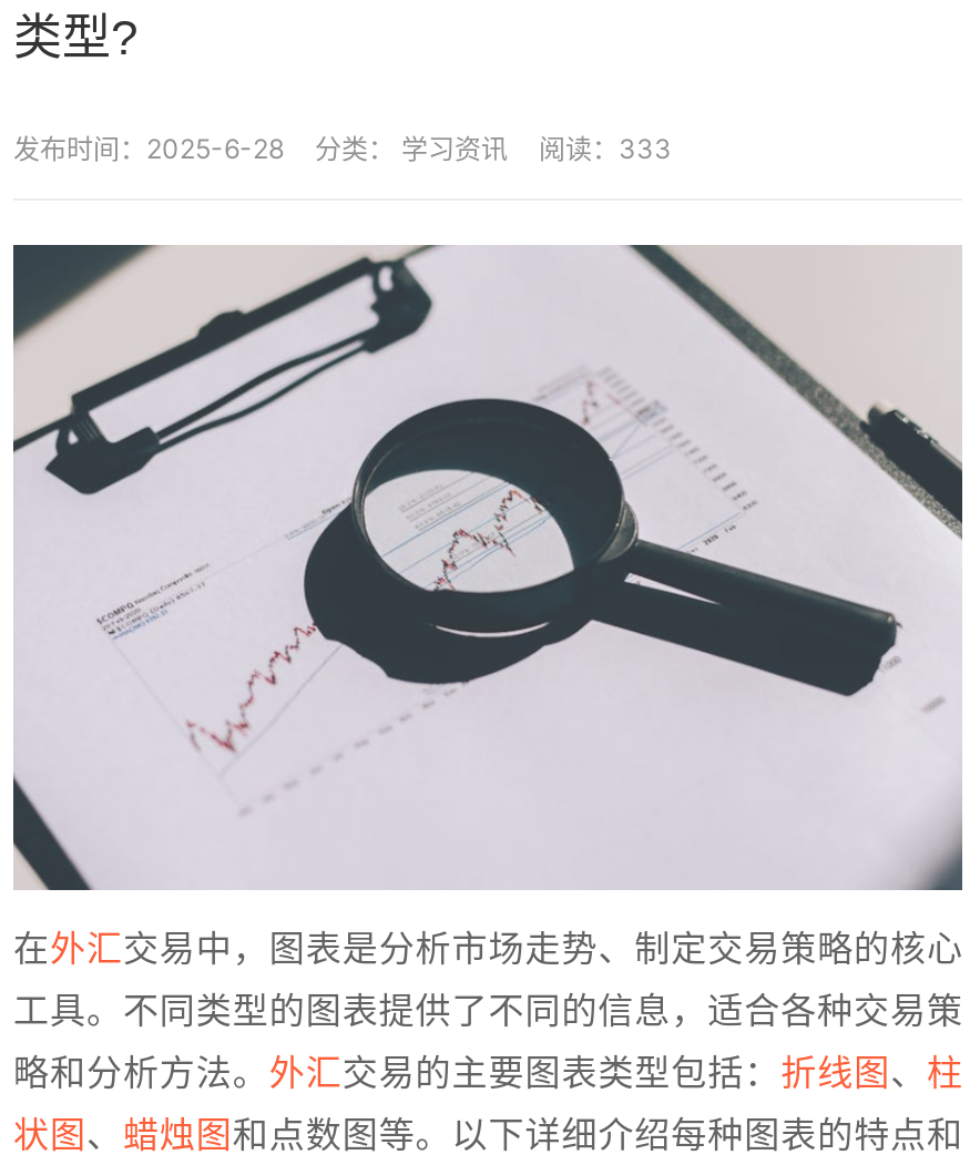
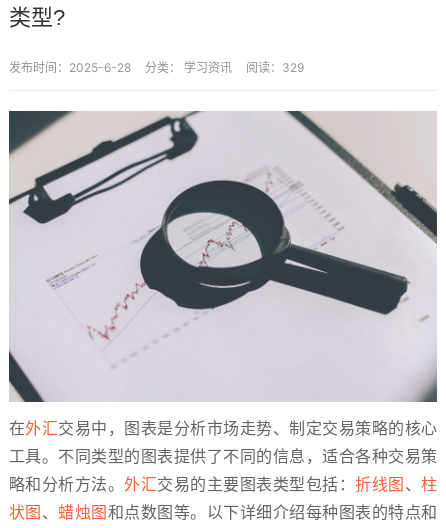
[13,132,672,165] 发布时间：2025-6-28 分类：学习资讯 阅读：333 -> [9,60,304,75] 发布时间：2025-6-28 分类：学习资讯 阅读：329

